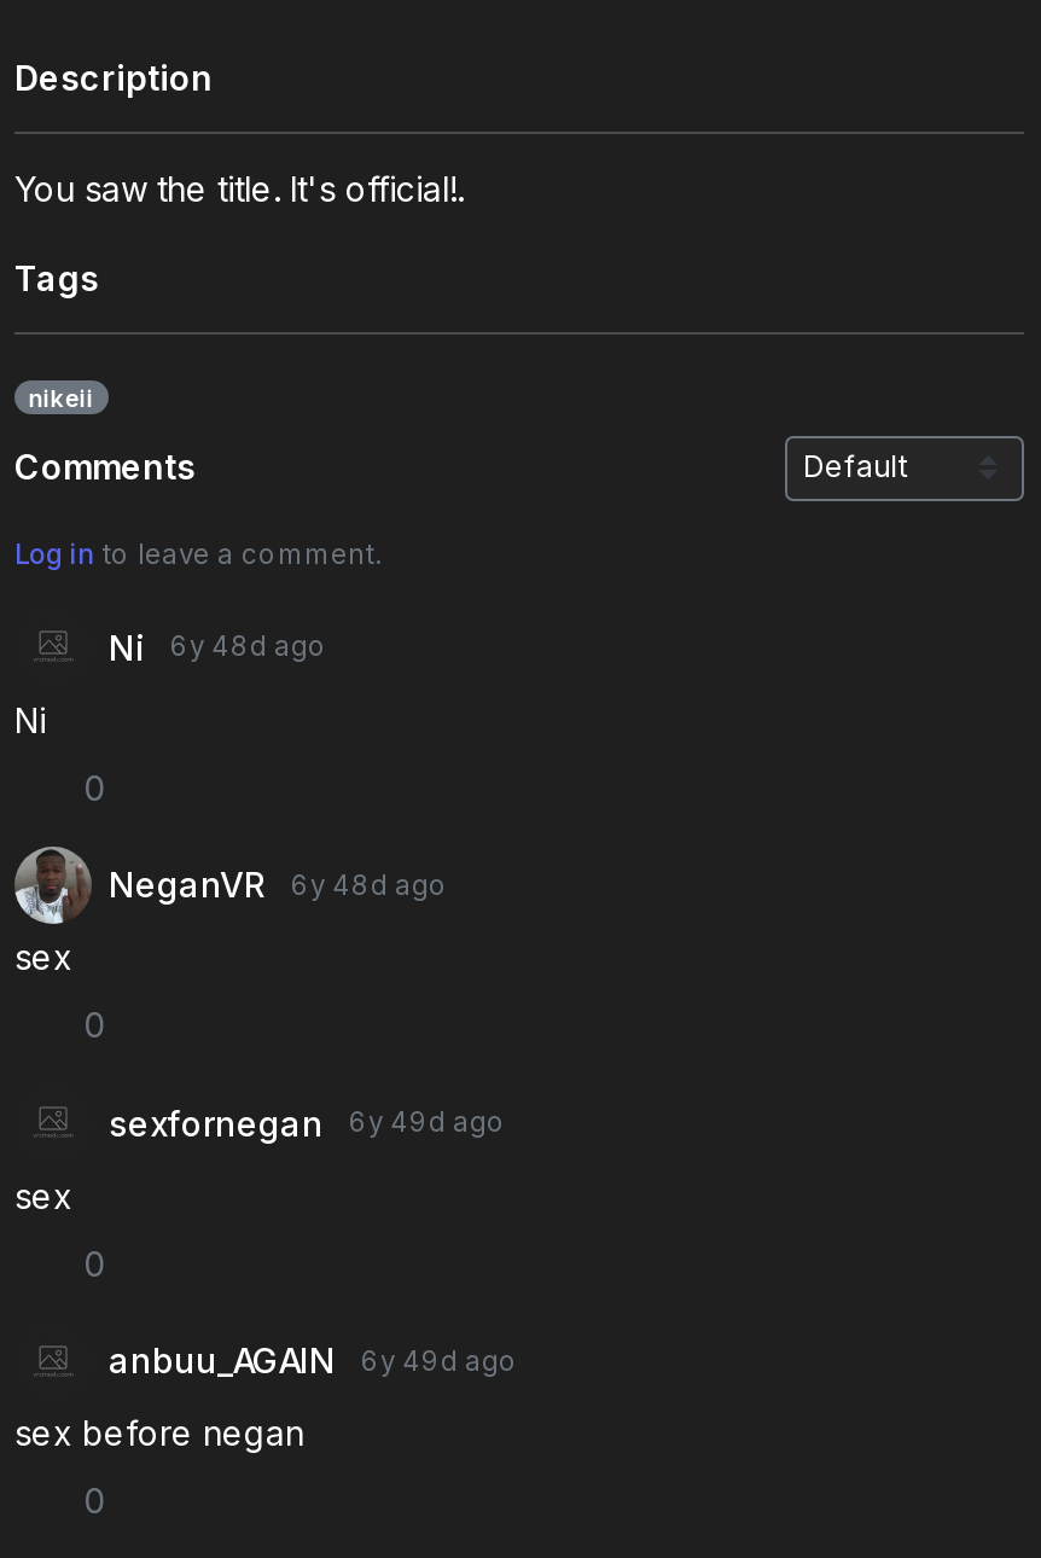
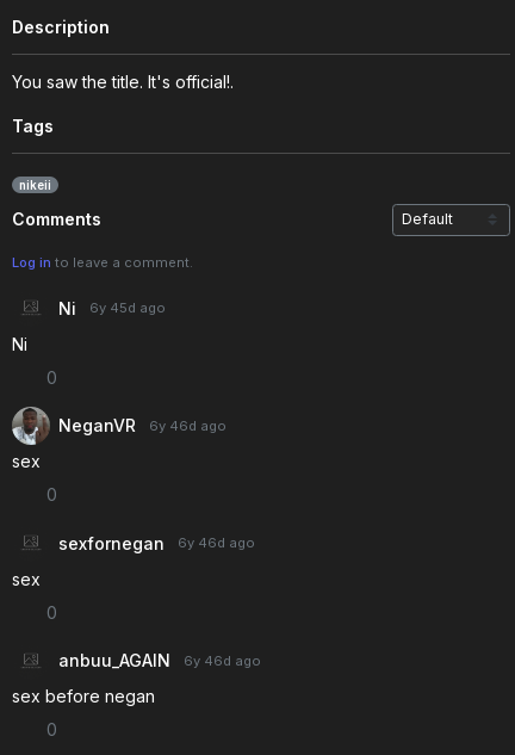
[109,626,327,667] Ni 6y 48d ago -> [58,298,165,318] Ni 6y 45d ago
[109,864,448,905] NeganVR 6y 48d ago -> [58,415,226,435] NeganVR 6y 46d ago
[109,1102,506,1143] sexfornegan 6y 49d ago -> [58,533,255,553] sexfornegan 6y 46d ago
[109,1340,518,1381] anbuu_AGAIN 6y 49d ago -> [58,650,260,670] anbuu_AGAIN 6y 46d ago

